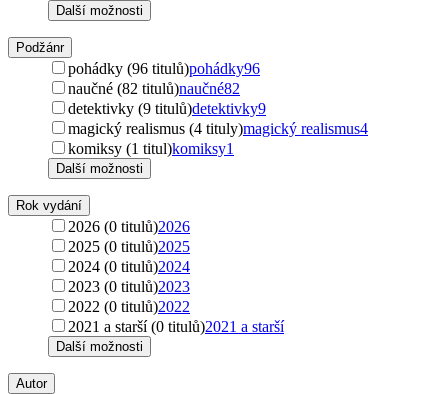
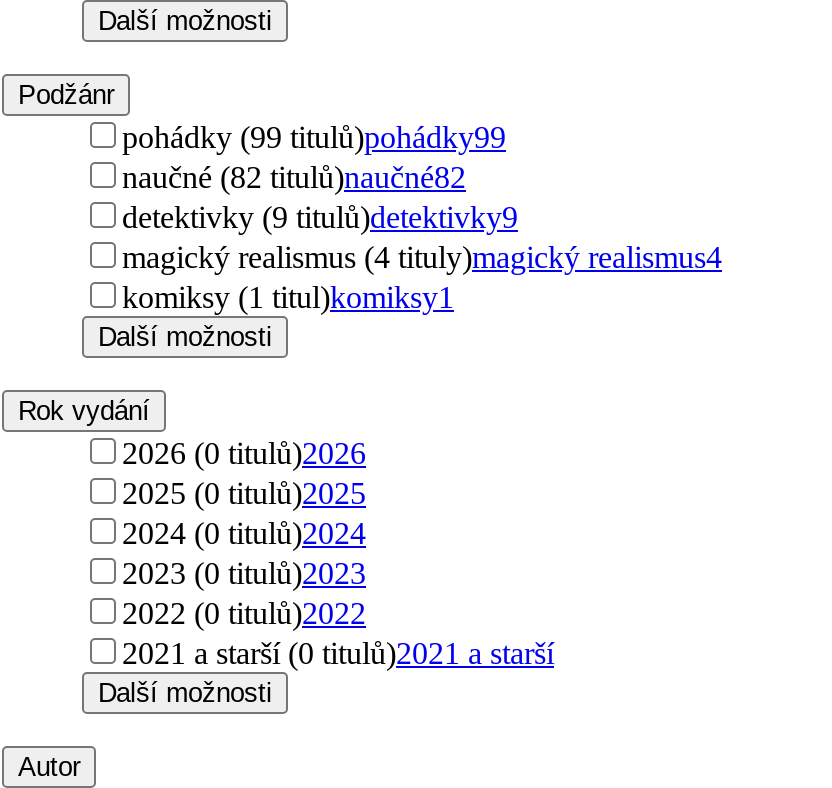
[68,60,260,77] pohádky (96 titulů)pohádky96 -> [122,120,506,154] pohádky (99 titulů)pohádky99

